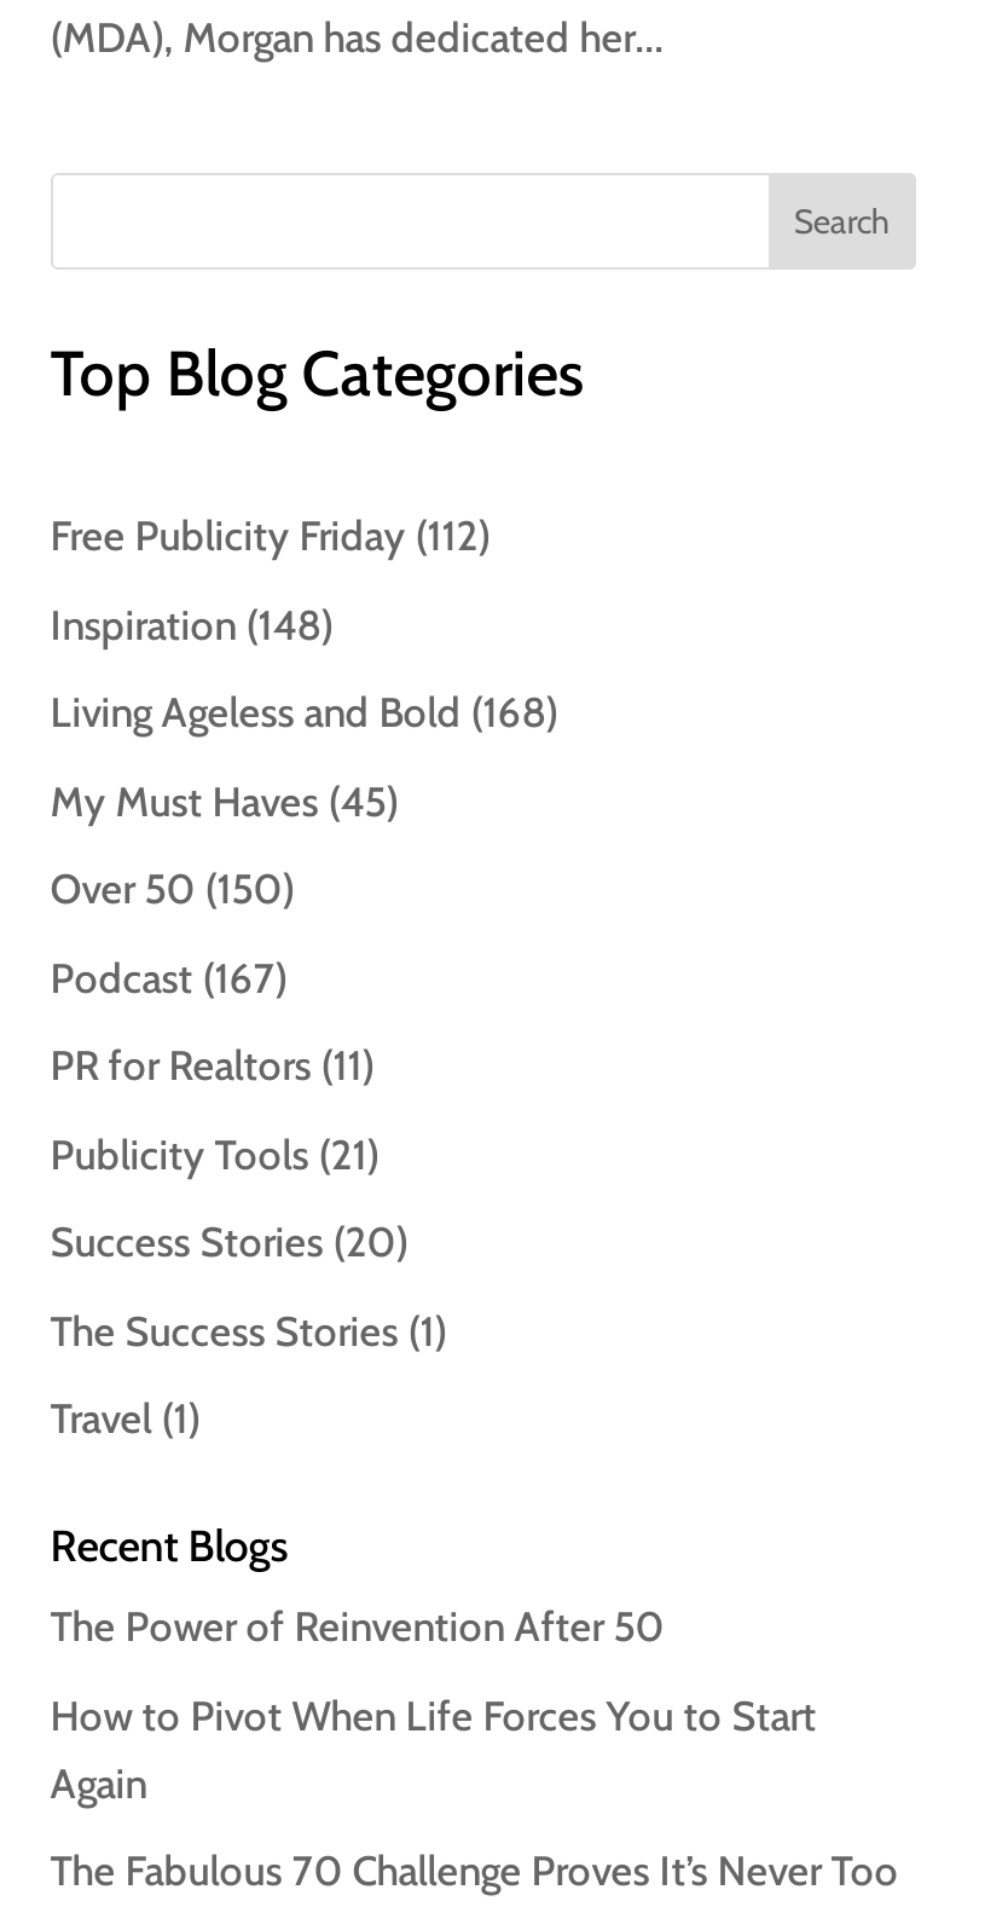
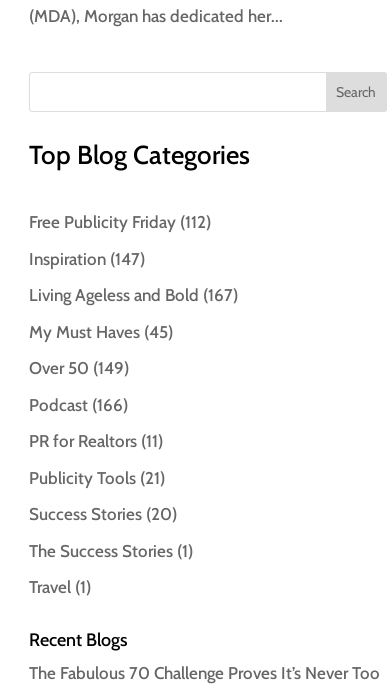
[50,601,333,649] Inspiration (148) -> [29,249,145,269] Inspiration (147)
[50,689,558,737] Living Ageless and Bold (168) -> [29,285,238,305] Living Ageless and Bold (167)
[50,866,294,914] Over 50 (150) -> [29,358,129,378] Over 50 (149)
[50,954,287,1002] Podcast (167) -> [29,395,128,415] Podcast (166)
[50,1603,817,1808] The Power of Reinvention After 50 | How to Pivot When Life Forces You to Start | Again -> none

